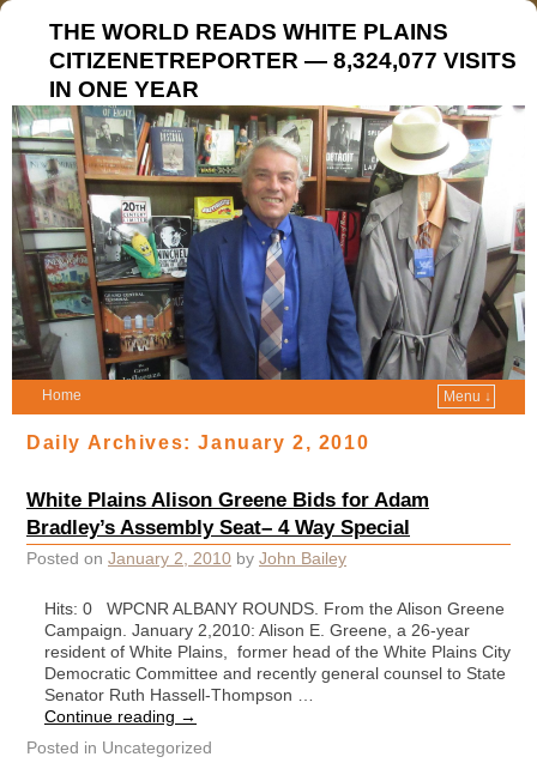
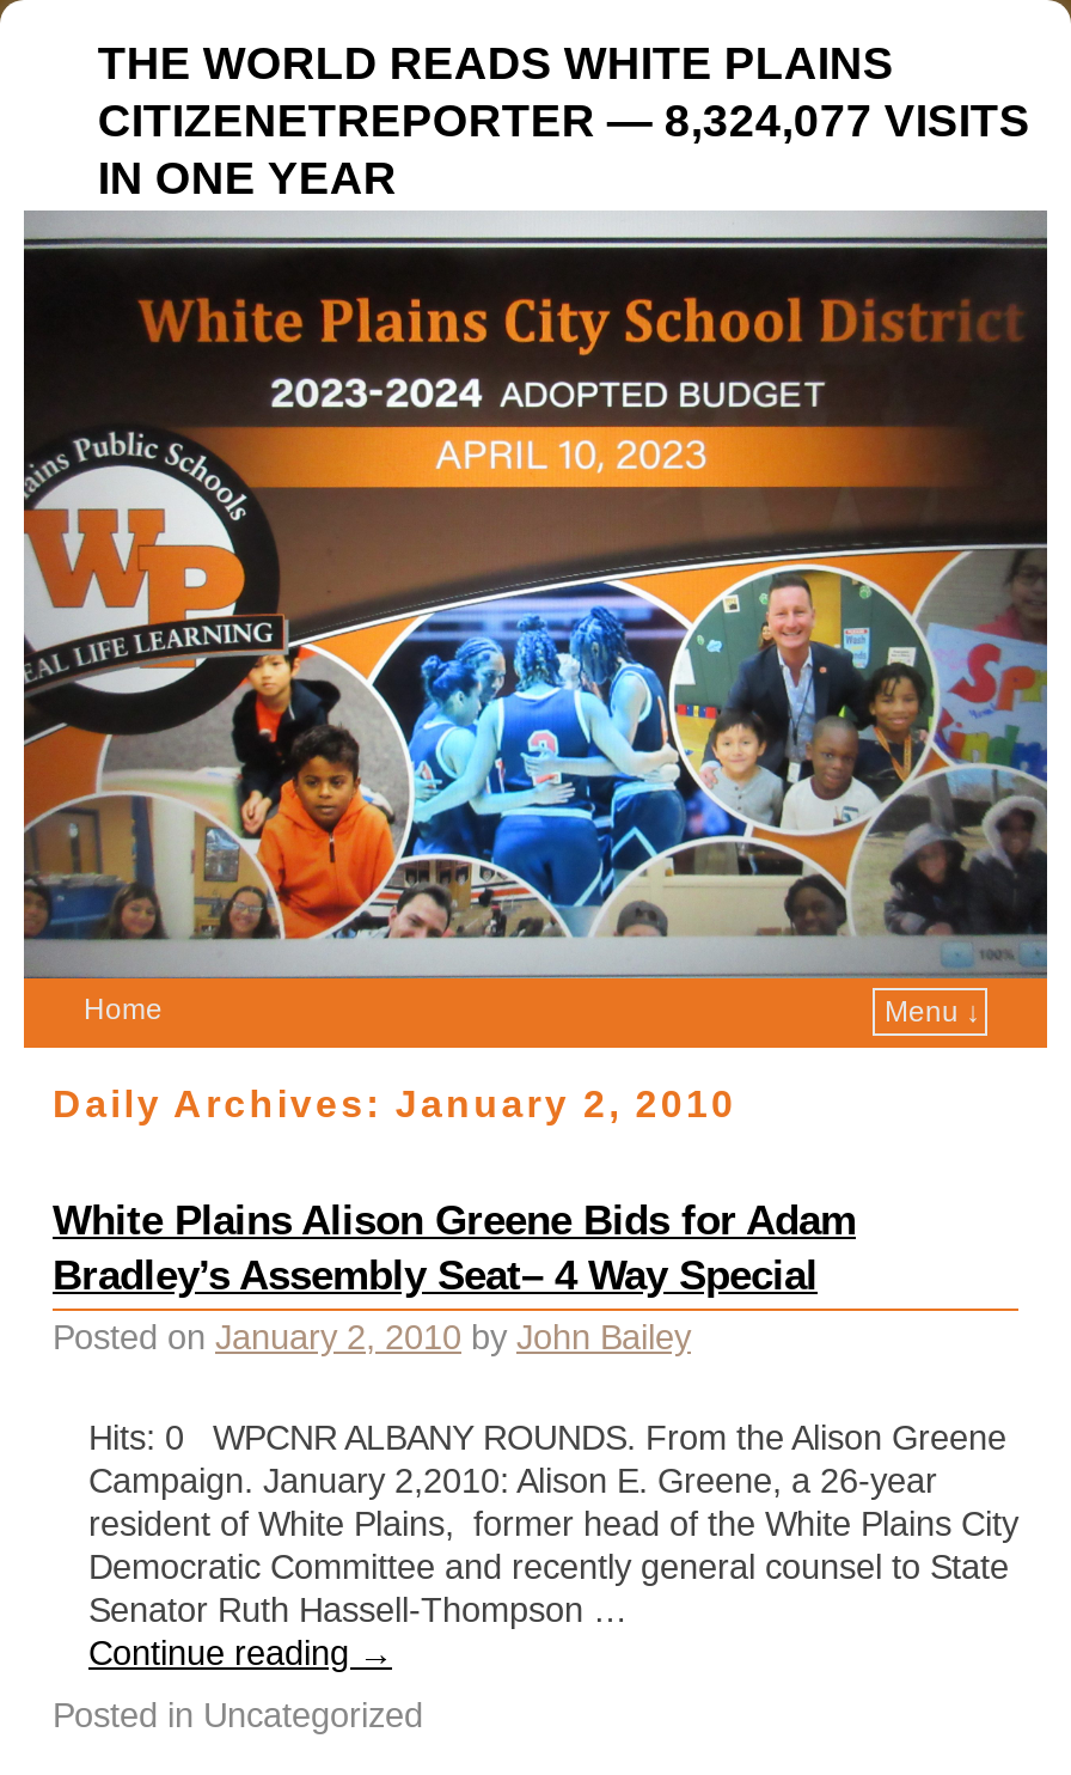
[12,104,525,381] [image] -> [22,208,1049,981] [image]

